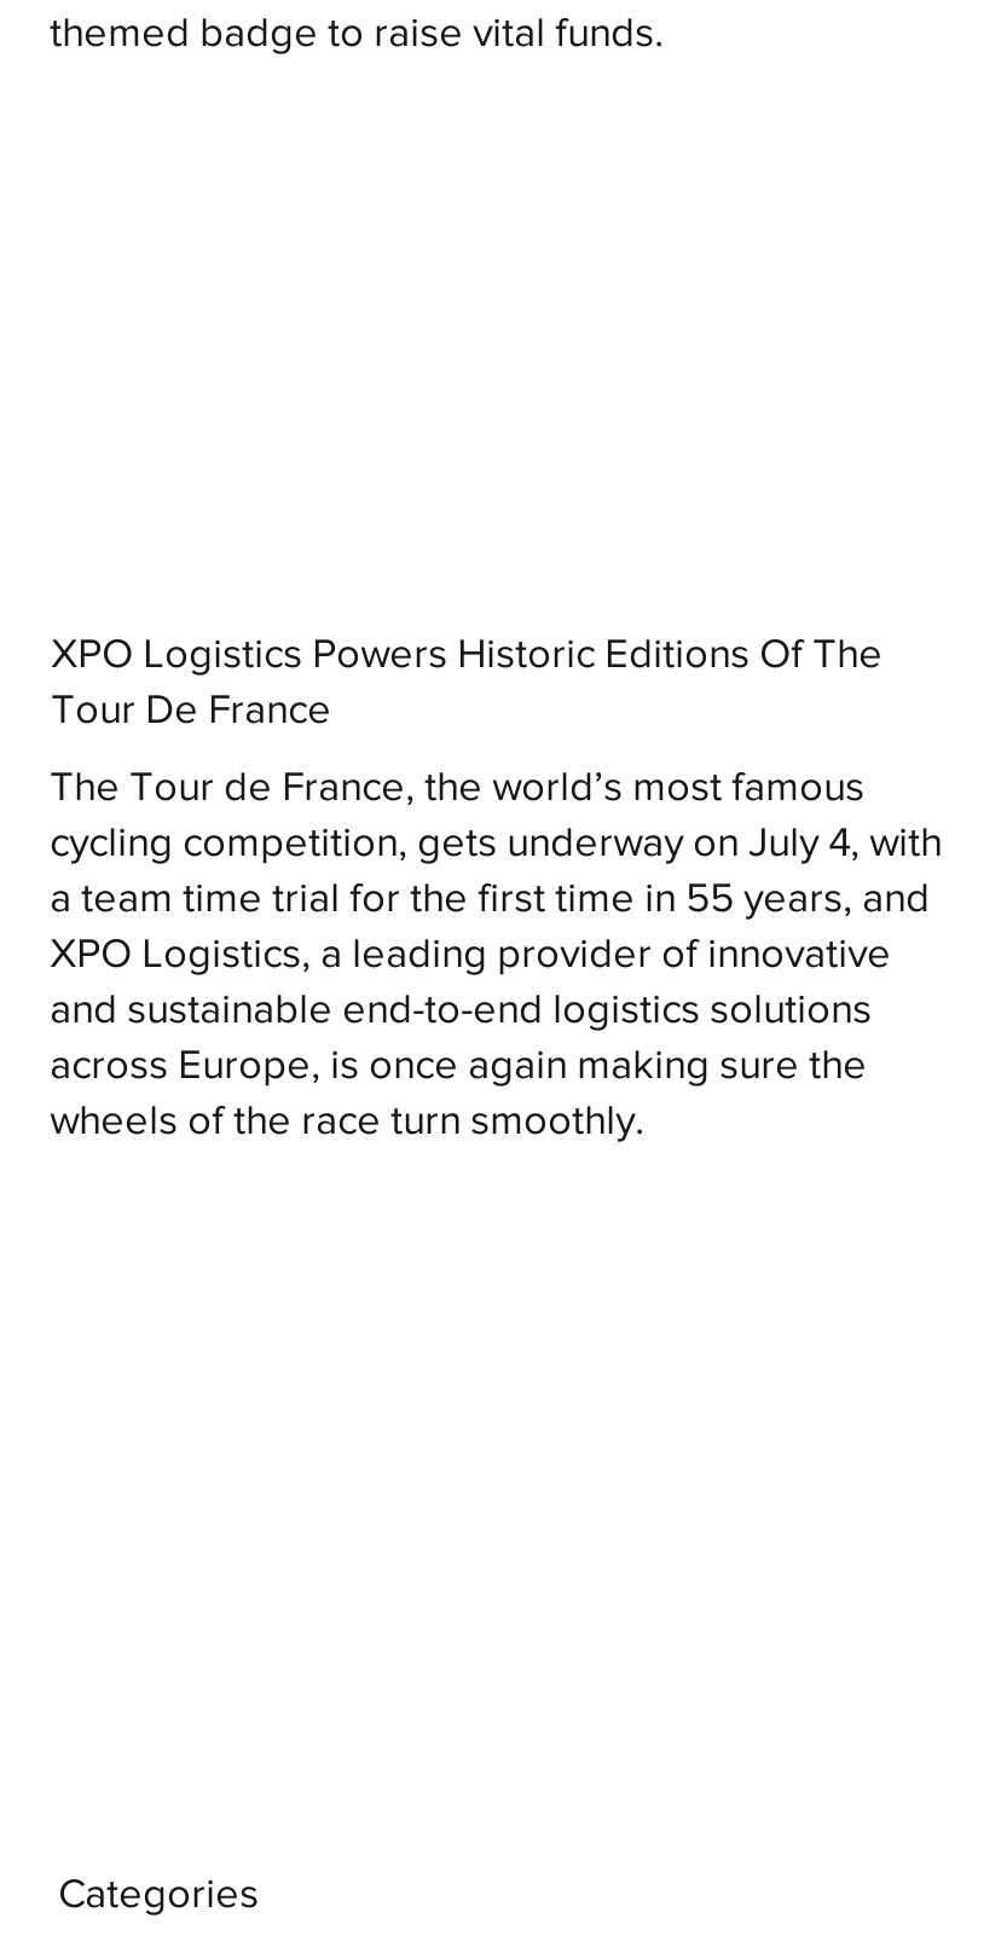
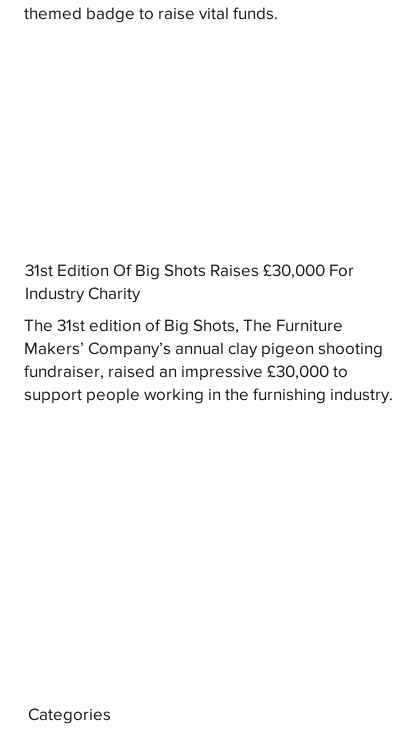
[51,628,883,729] XPO Logistics Powers Historic Editions Of The | Tour De France -> [25,260,354,302] 31st Edition Of Big Shots Raises £30,000 For | Industry Charity
[50,761,942,1140] The Tour de France, the world’s most famous | cycling competition, gets underway on July 4, with | a team time trial for the first time in 55 years, and | XPO Logistics, a leading provider of innovative | and sustainable end-to-end logistics solutions | across Europe, is once again making sure the | wheels of the race turn smoothly. -> [24,315,393,403] The 31st edition of Big Shots, The Furniture | Makers’ Company’s annual clay pigeon shooting | fundraiser, raised an impressive £30,000 to | support people working in the furnishing industry.

